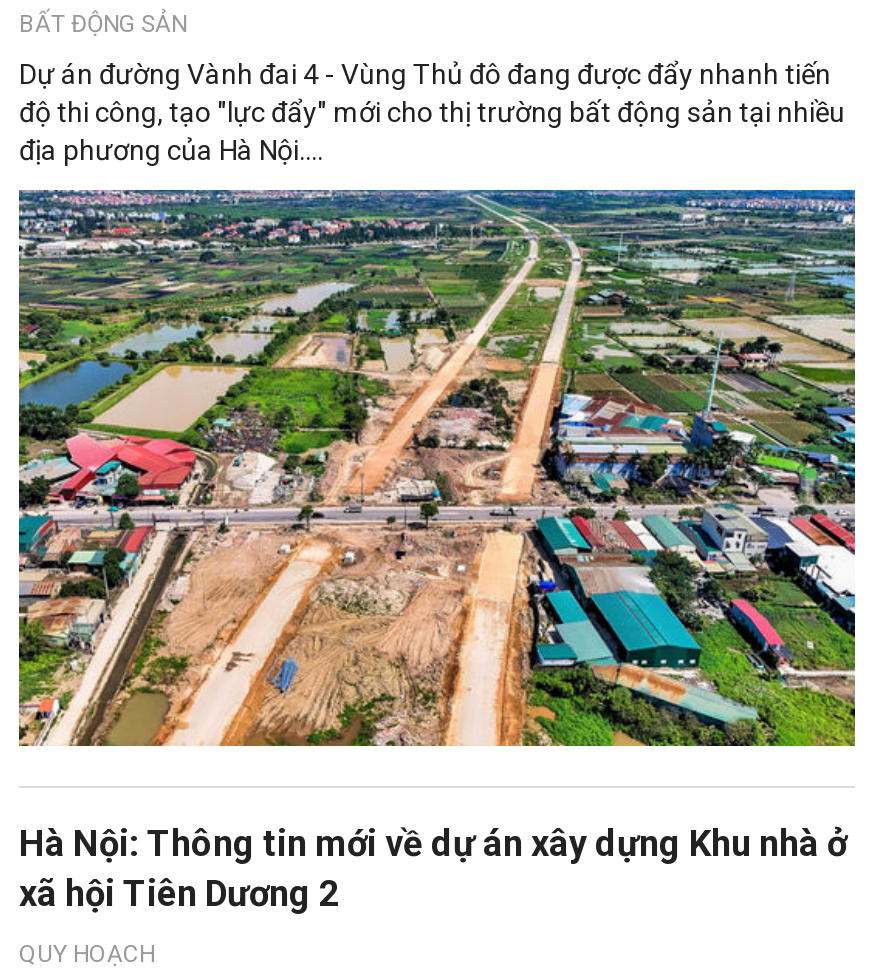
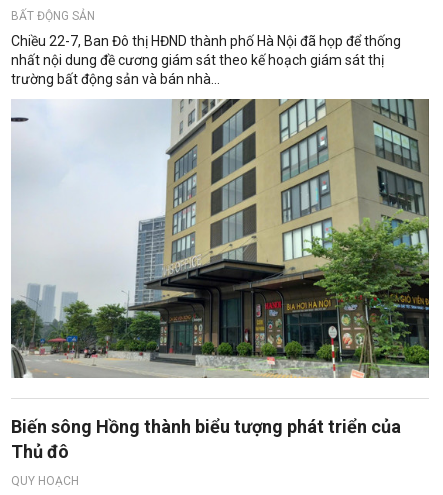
[19,57,845,165] Dự án đường Vành đai 4 - Vùng Thủ đô đang được đẩy nhanh tiến | độ thi công, tạo "lực đẩy" mới cho thị trường bất động sản tại nhiều | địa phương của Hà Nội.... -> [11,33,401,87] Chiều 22-7, Ban Đô thị HĐND thành phố Hà Nội đã họp để thống | nhất nội dung đề cương giám sát theo kế hoạch giám sát thị | trường bất động sản và bán nhà...
[17,187,857,914] [image] | Hà Nội: Thông tin mới về dự án xây dựng Khu nhà ở | xã hội Tiên Dương 2 -> [11,98,430,462] [image] | Biến sông Hồng thành biểu tượng phát triển của | Thủ đô

